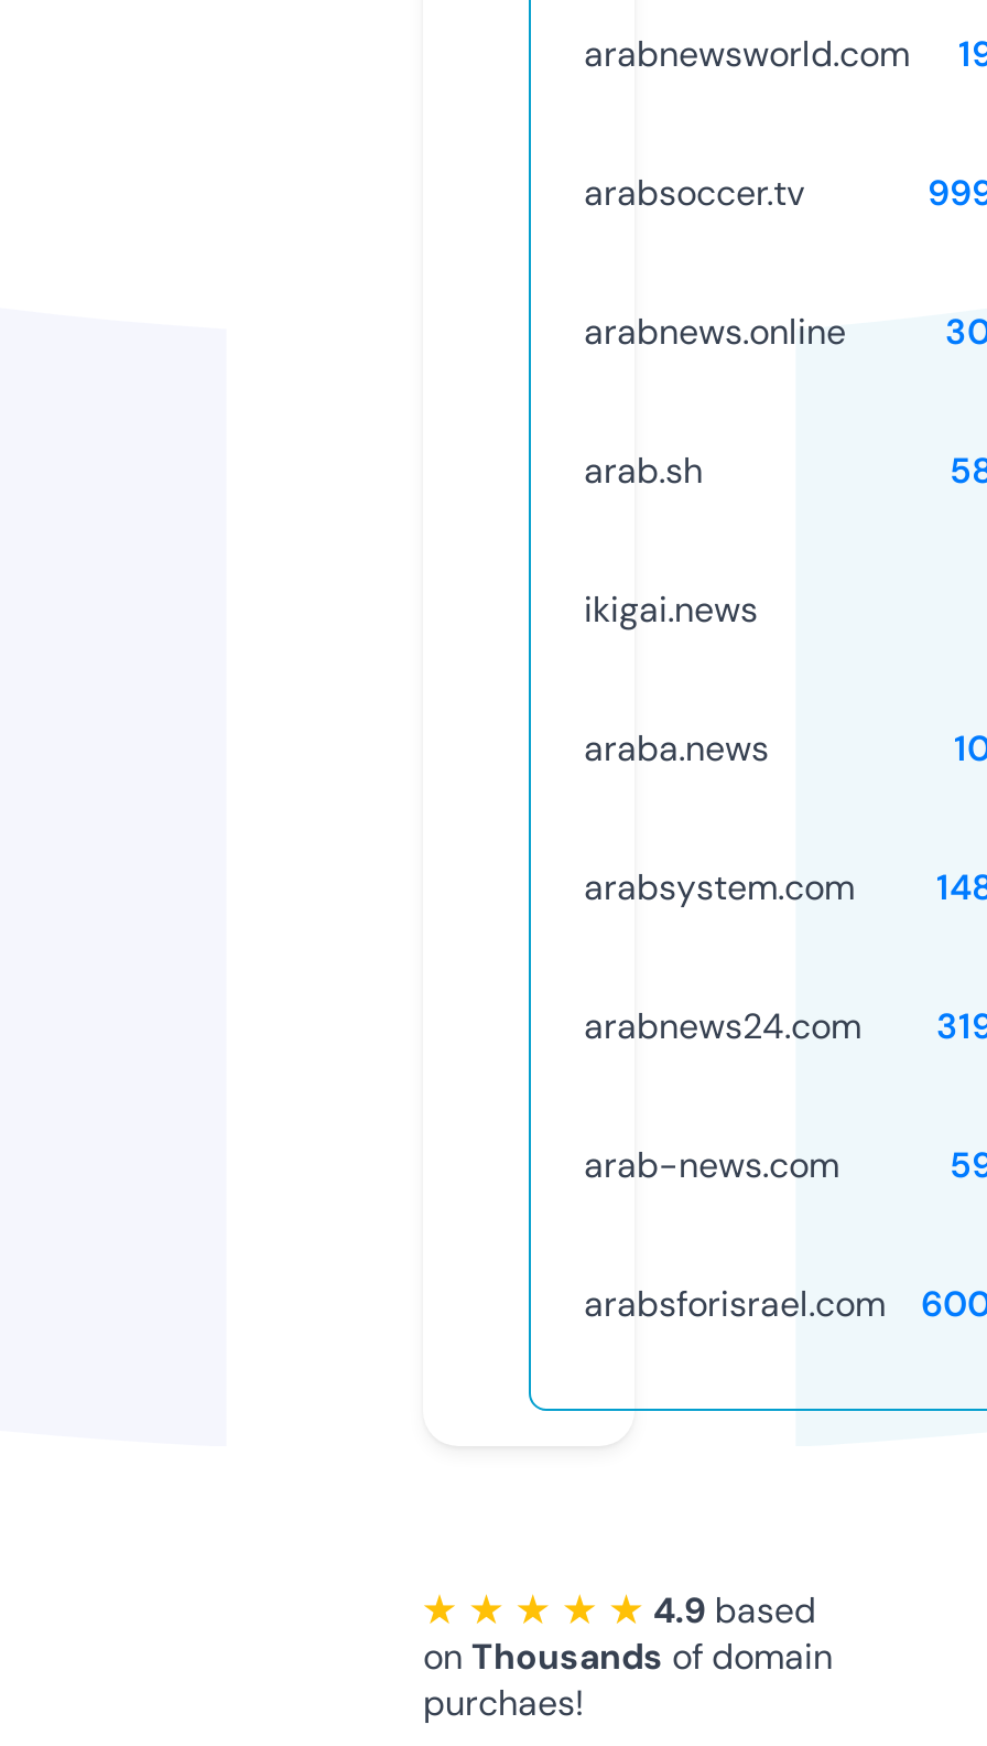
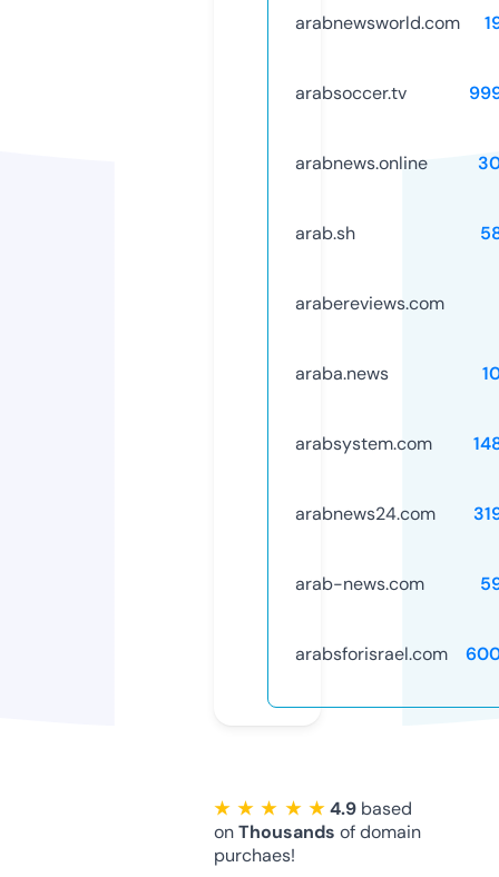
[584,586,758,632] ikigai.news -> [295,291,444,315] arabereviews.com

